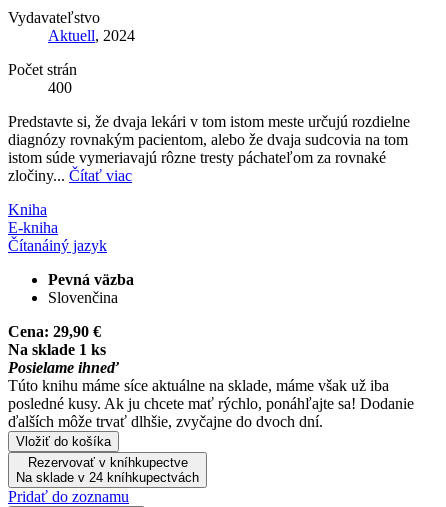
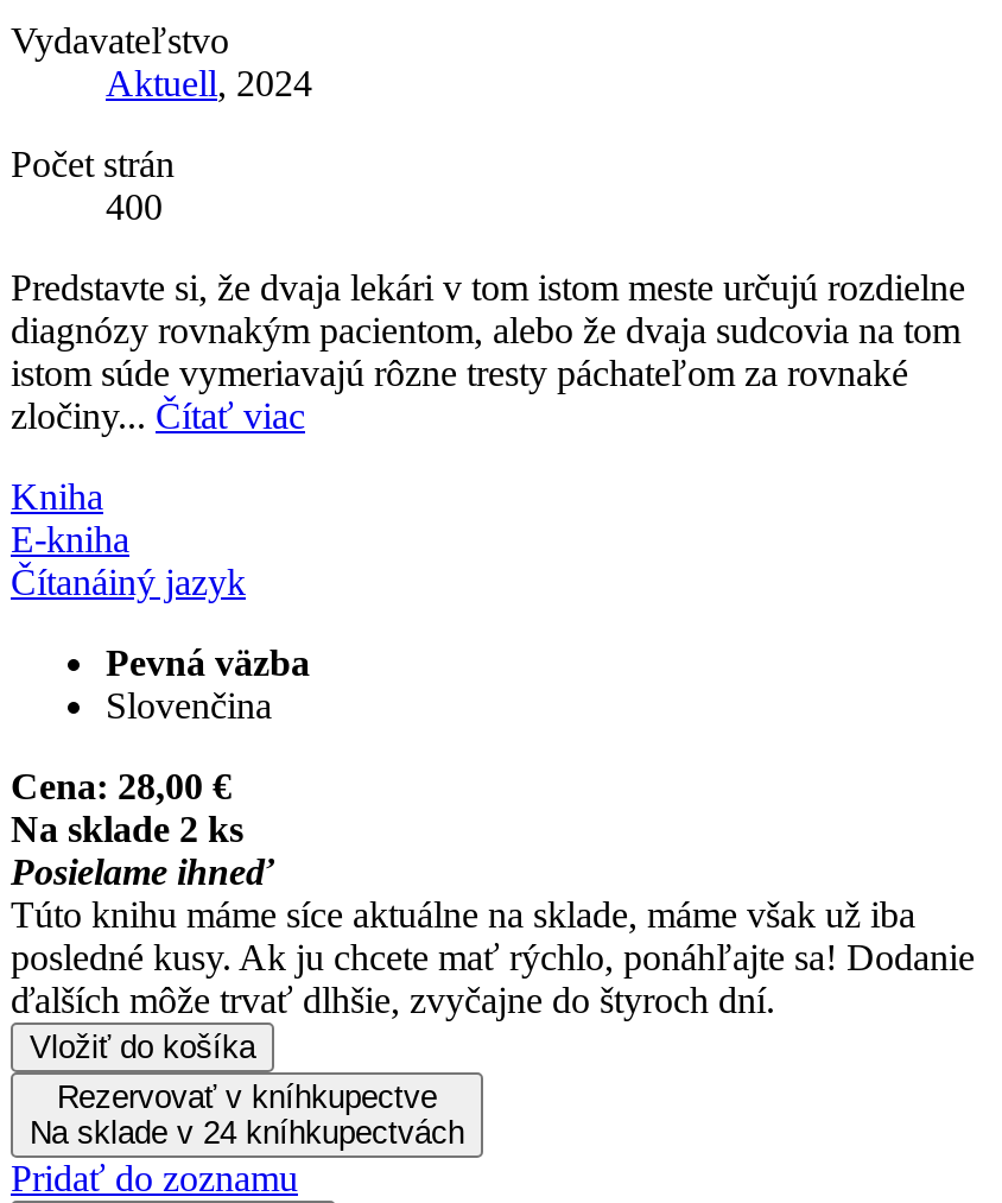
[8,323,101,340] Cena: 29,90 € -> [11,765,232,805] Cena: 28,00 €
[8,341,106,358] Na sklade 1 ks -> [11,808,243,848] Na sklade 2 ks
[8,413,323,430] ďalších môže trvať dlhšie, zvyčajne do dvoch dní. -> [11,979,775,1019] ďalších môže trvať dlhšie, zvyčajne do štyroch dní.

